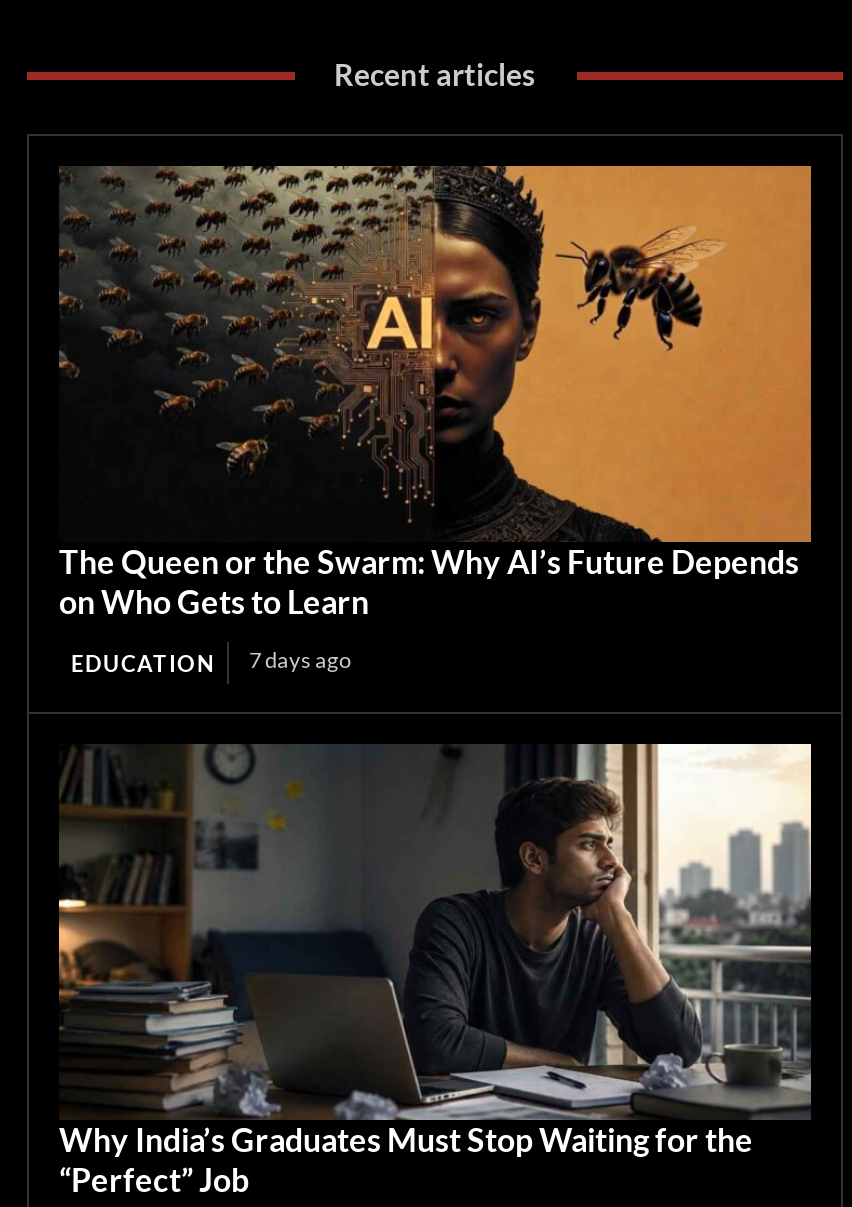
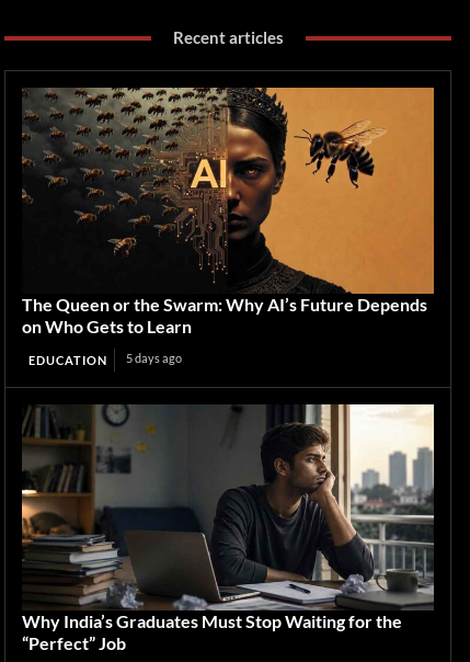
[71,646,351,676] EDUCATION 7 days ago -> [28,351,182,367] EDUCATION 5 days ago

